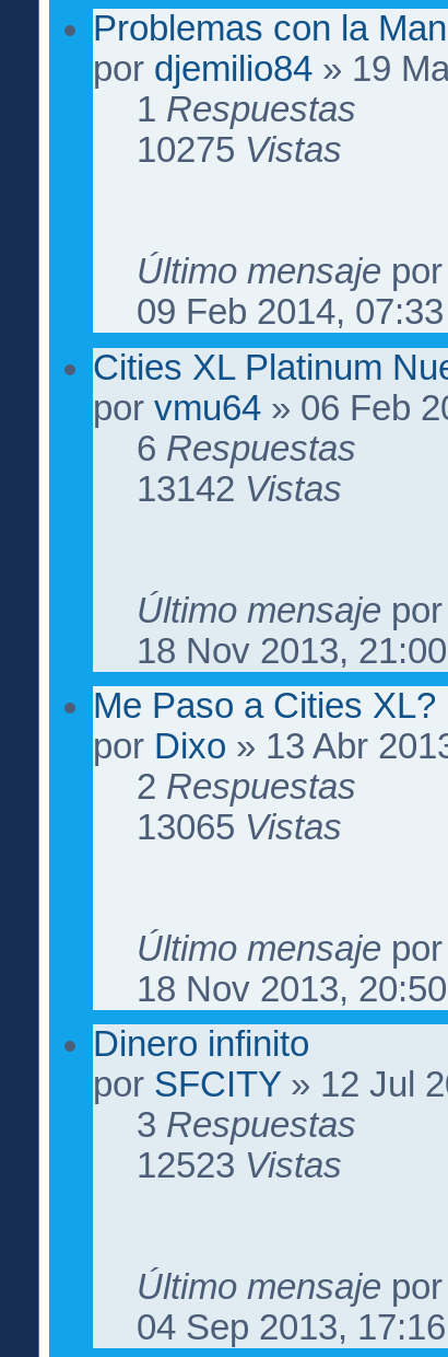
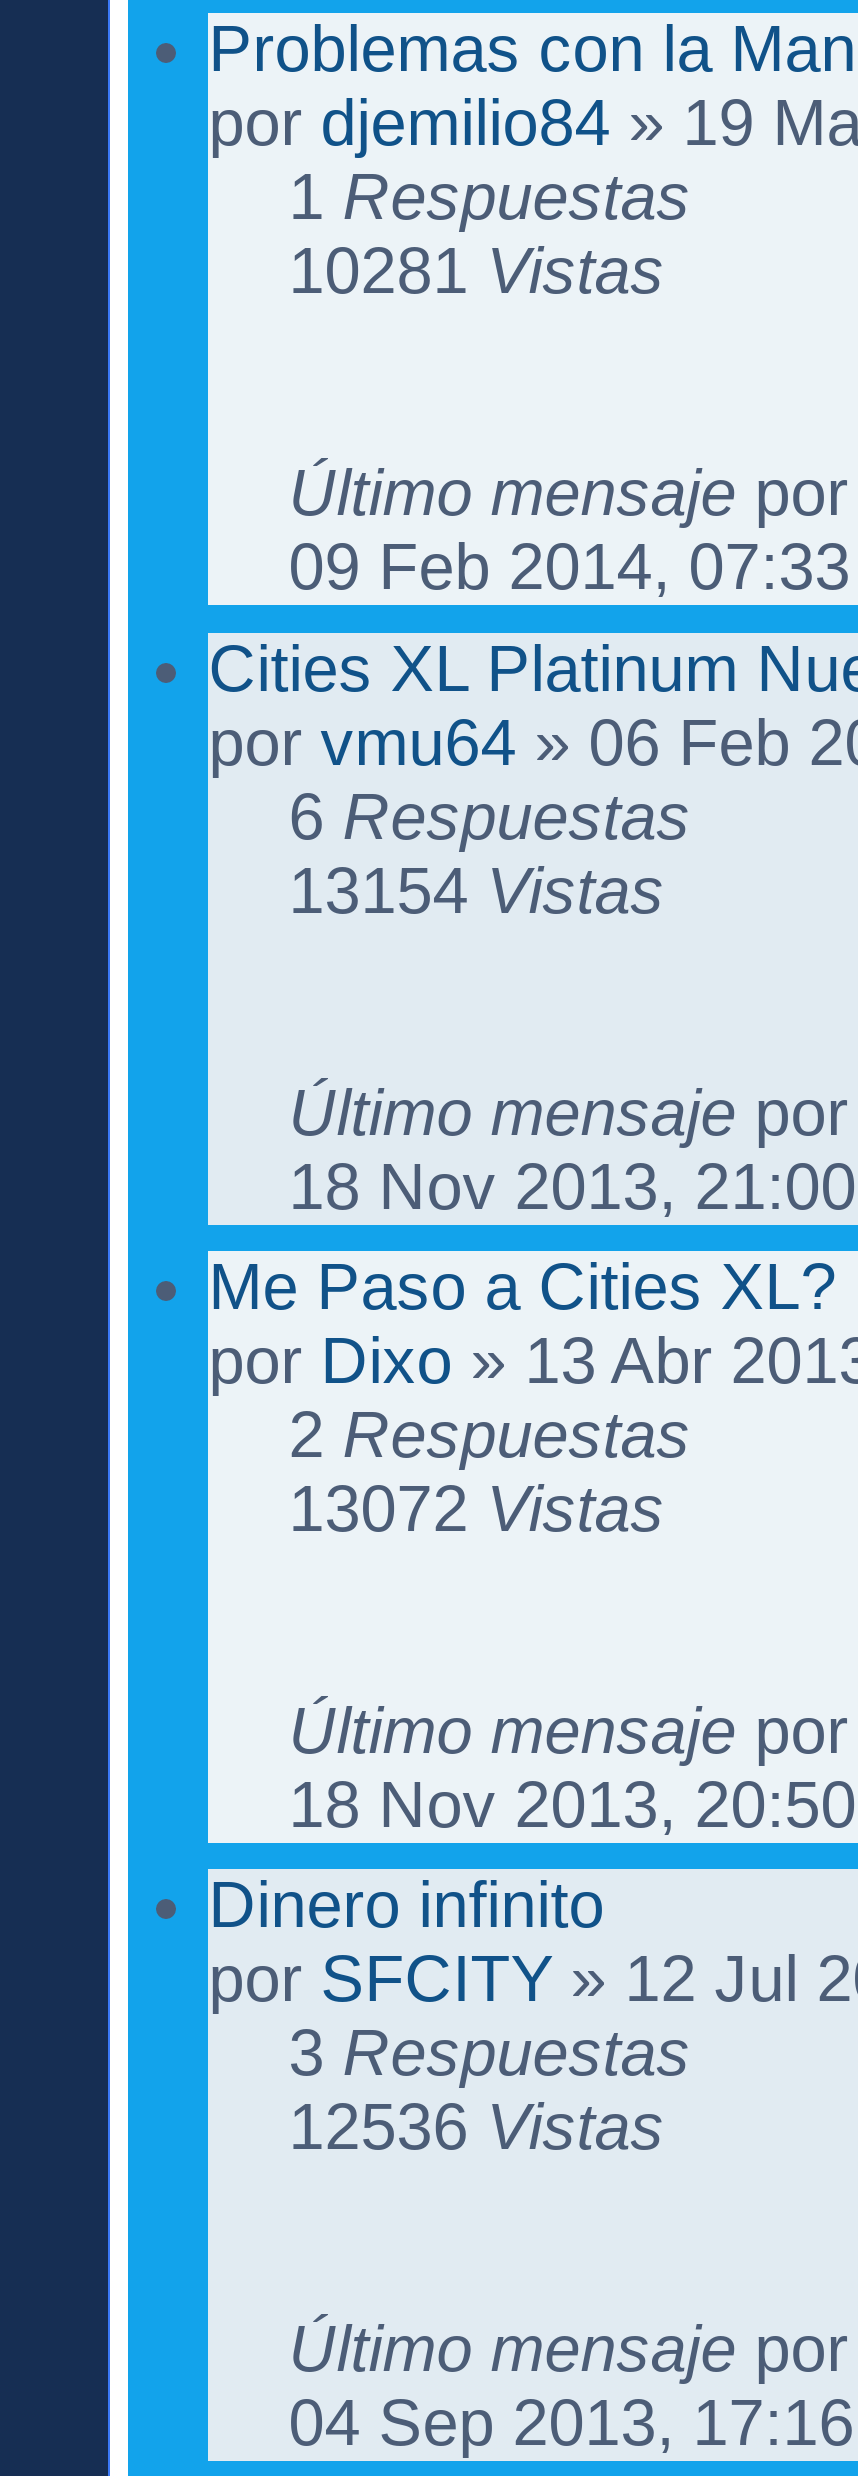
[137,131,342,170] 10275 Vistas -> [289,236,665,308] 10281 Vistas
[137,469,342,508] 13142 Vistas -> [289,854,665,926] 13154 Vistas
[137,808,342,847] 13065 Vistas -> [289,1473,665,1545] 13072 Vistas
[137,1146,342,1186] 12523 Vistas -> [289,2092,665,2164] 12536 Vistas

